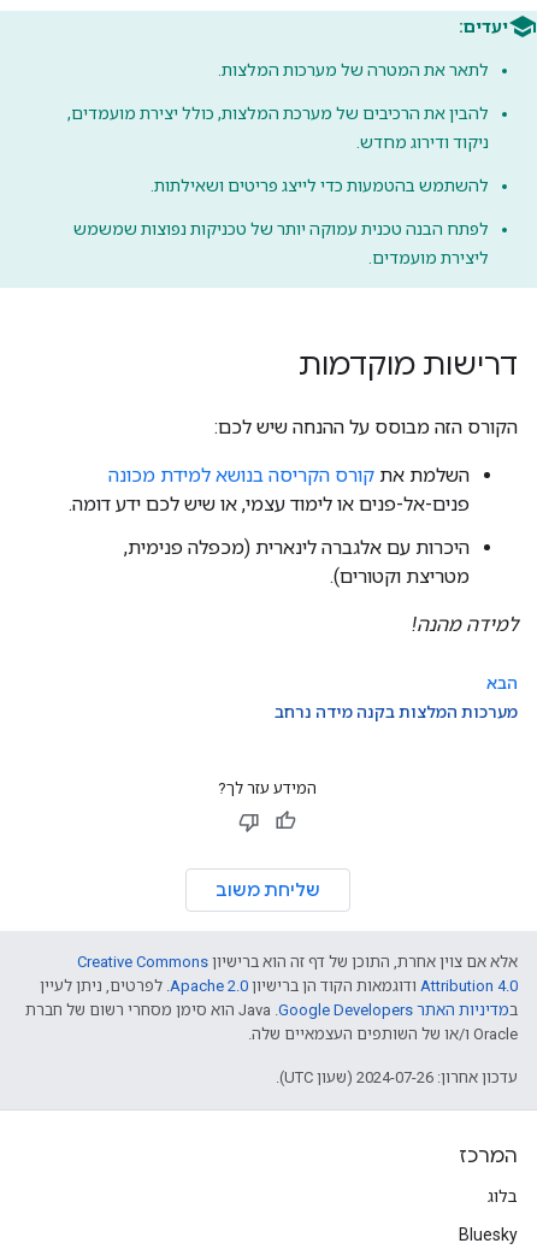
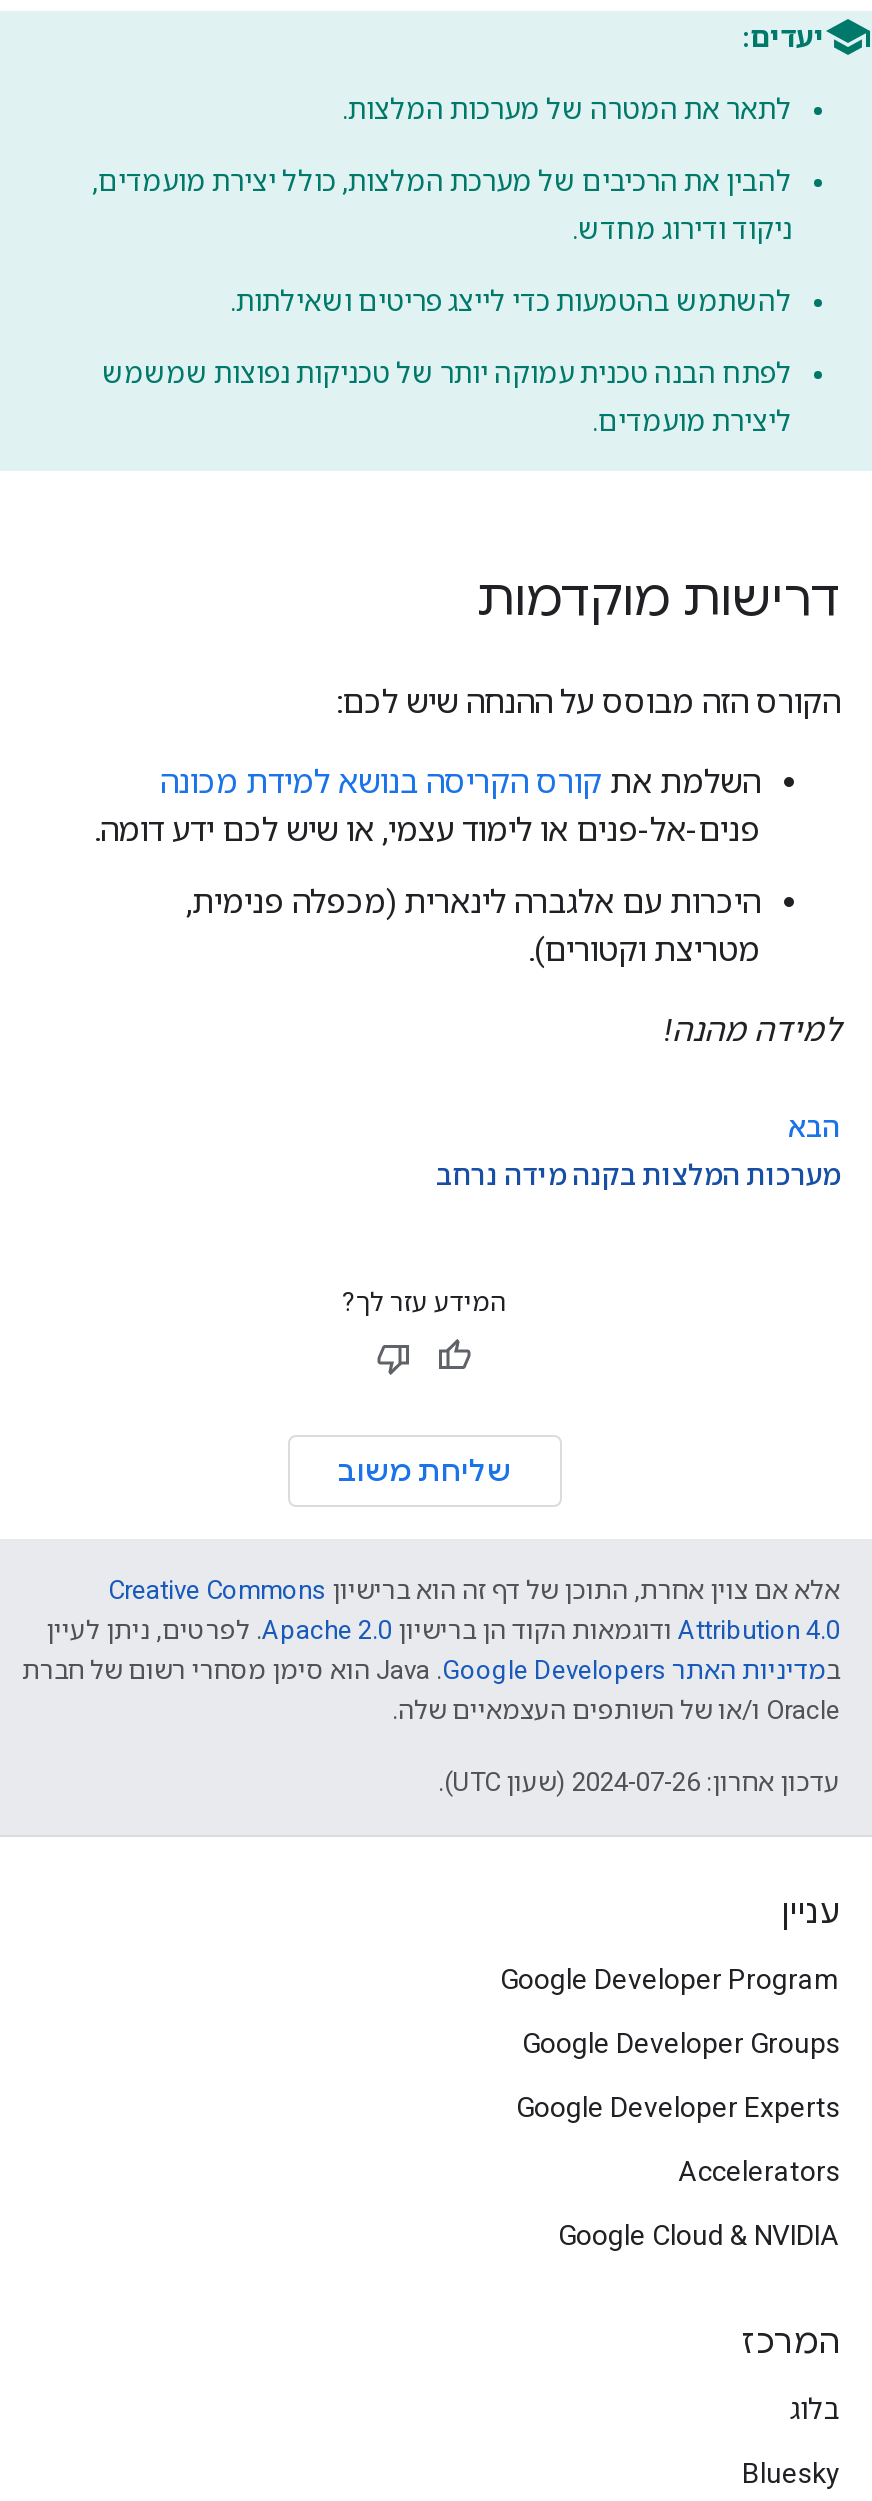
none -> [500,1893,840,2251] עניין | Google Developer Program | Google Developer Groups | Google Developer Experts | Accelerators | Google Cloud & NVIDIA

